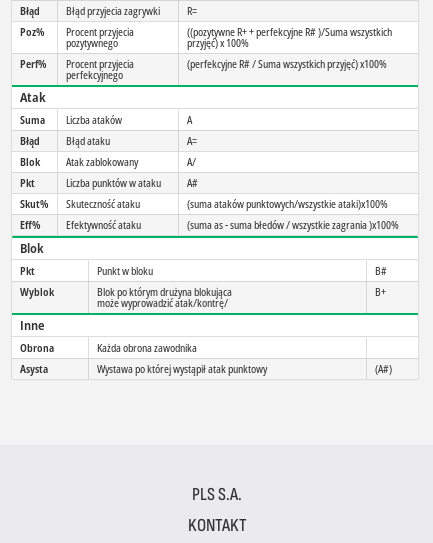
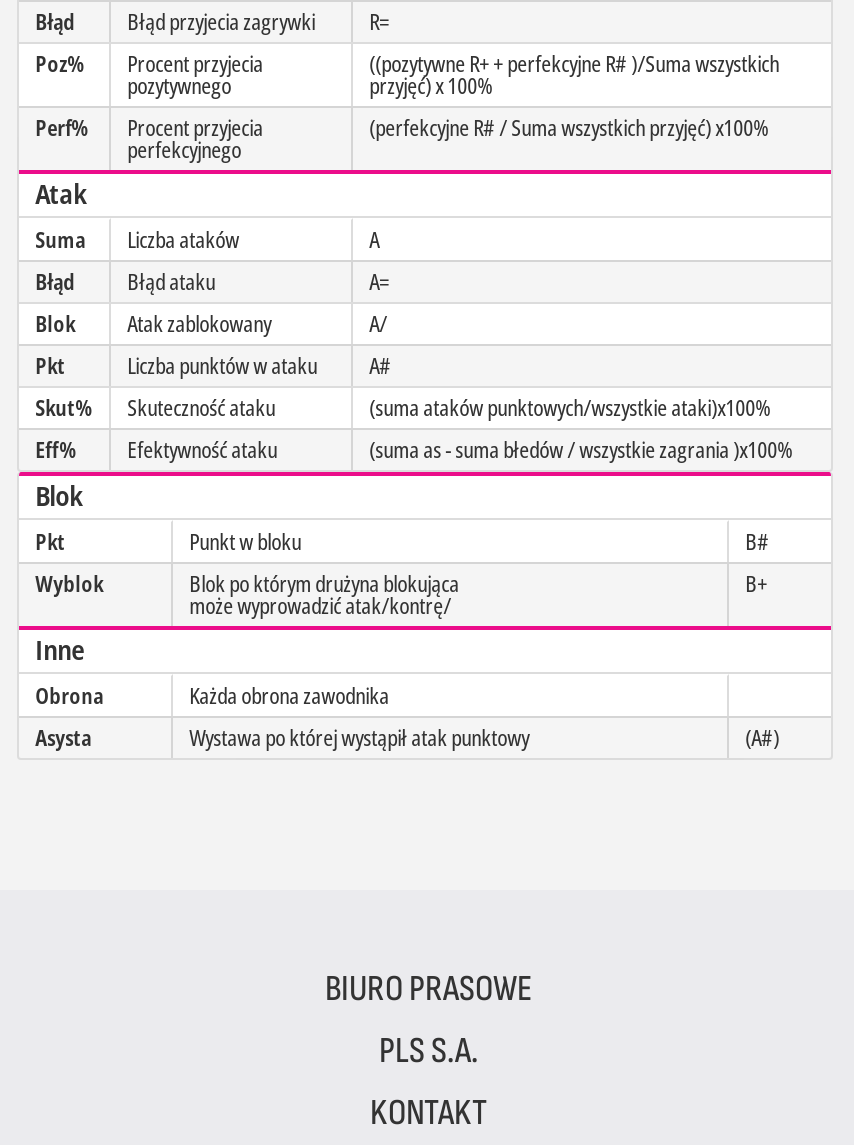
none -> [325,969,533,1011] BIURO PRASOWE

